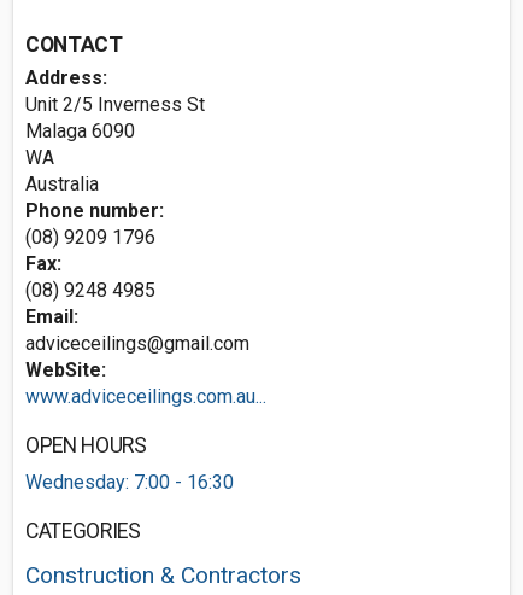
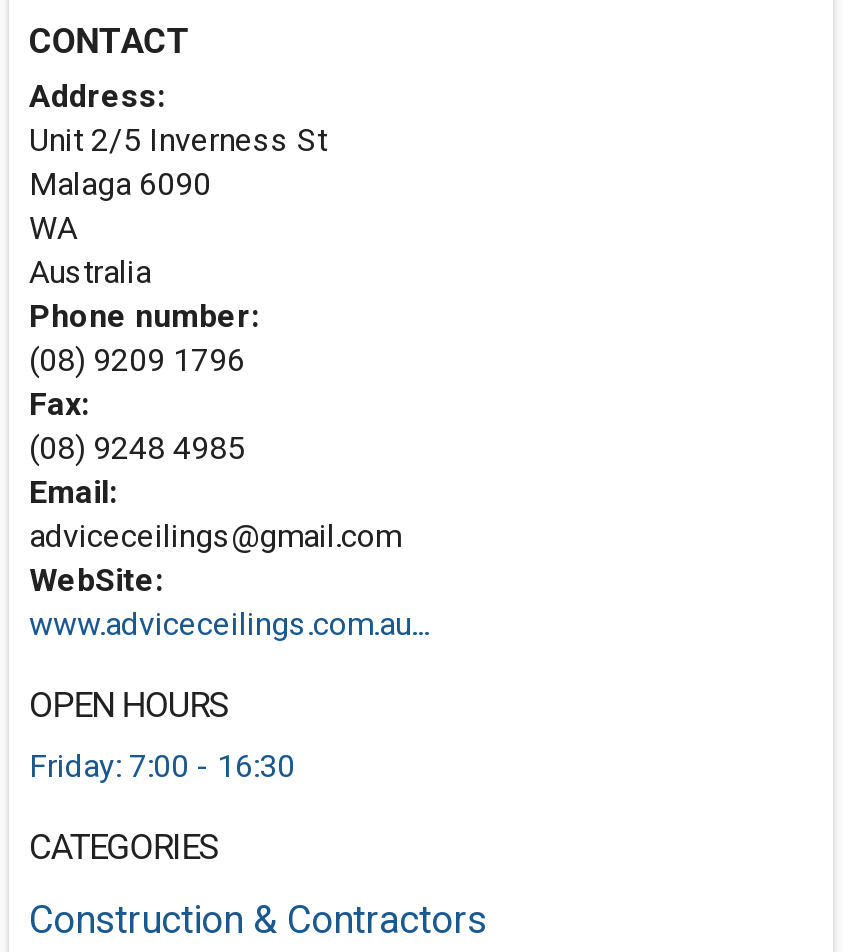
[25,471,234,494] Wednesday: 7:00 - 16:30 -> [29,747,295,785] Friday: 7:00 - 16:30

